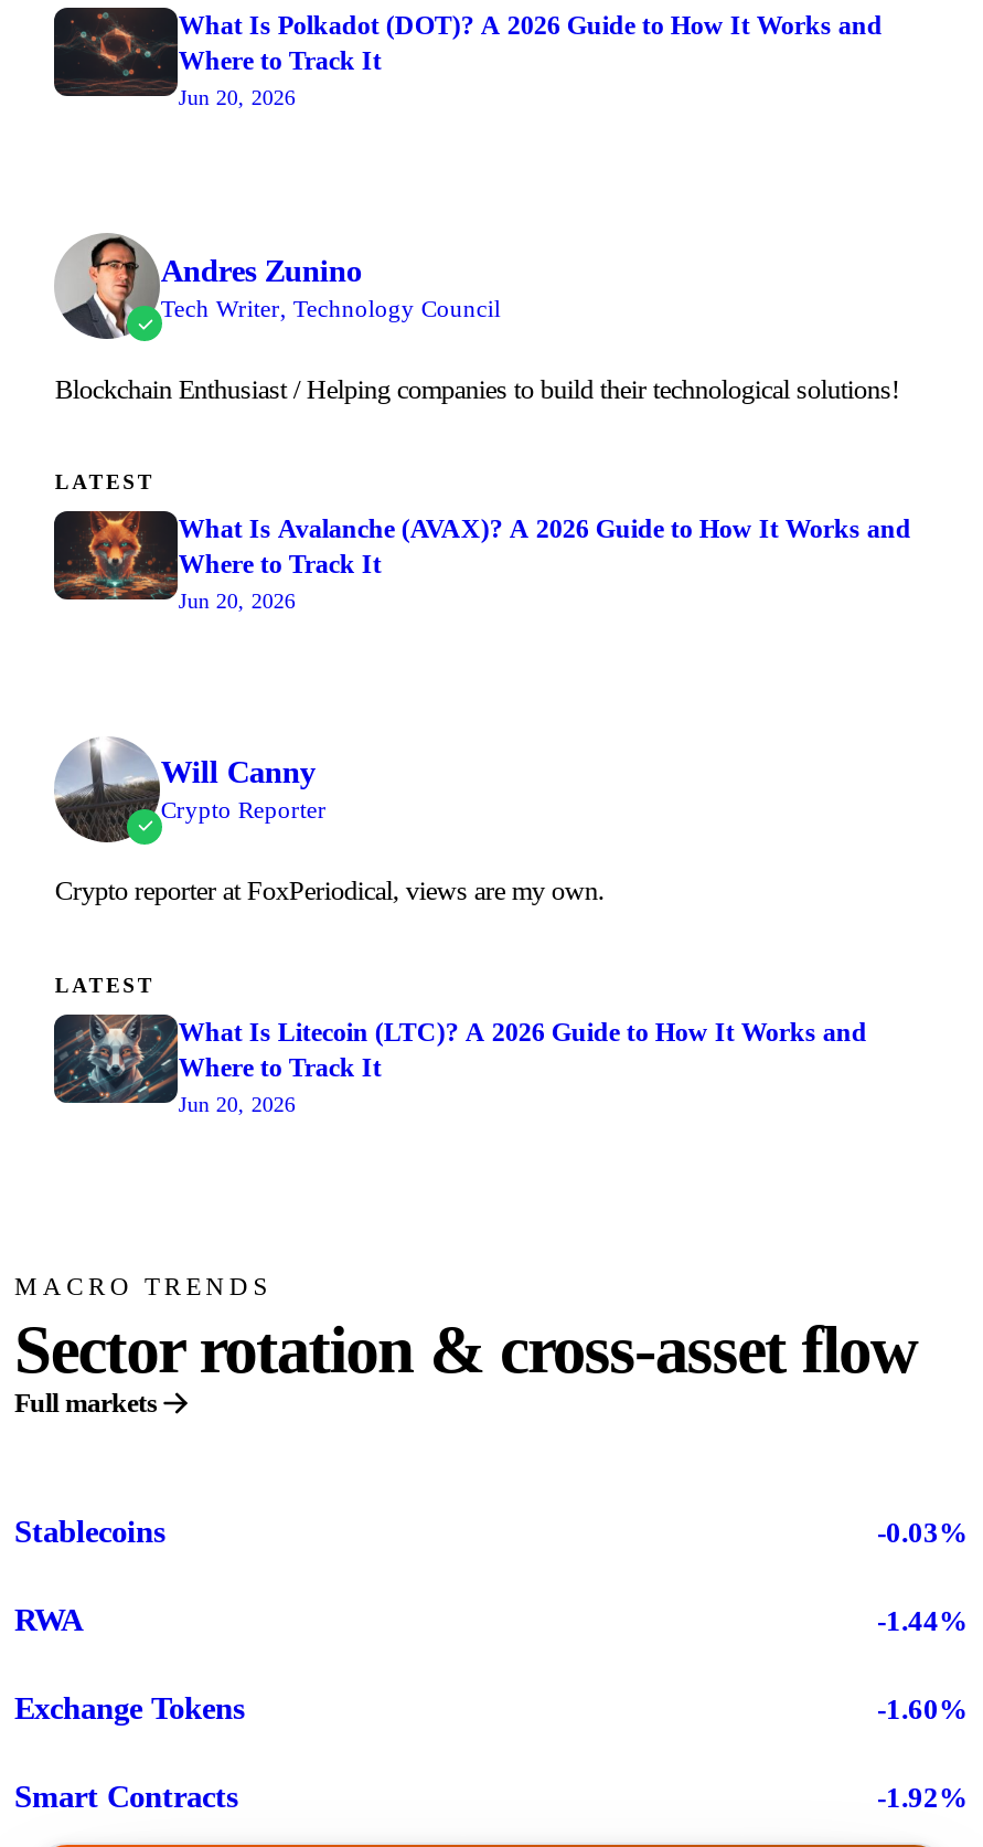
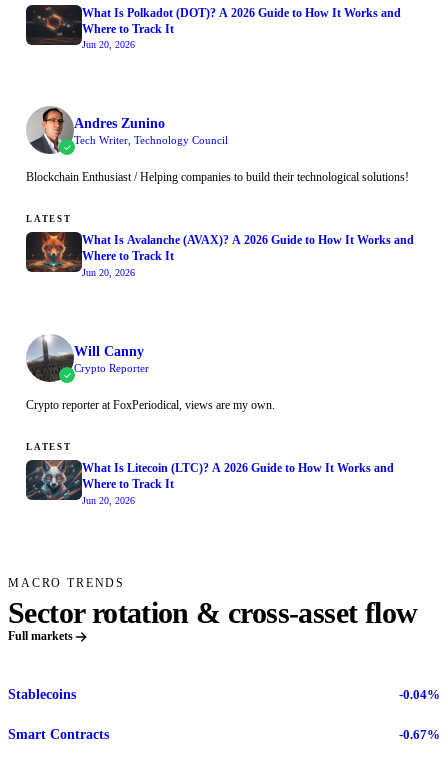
[14,1516,968,1727] -0.03% | RWA | -1.44% | Exchange Tokens | -1.60% -> [399,687,440,702] -0.04%
[877,1781,968,1814] -1.92% -> [399,727,440,742] -0.67%

